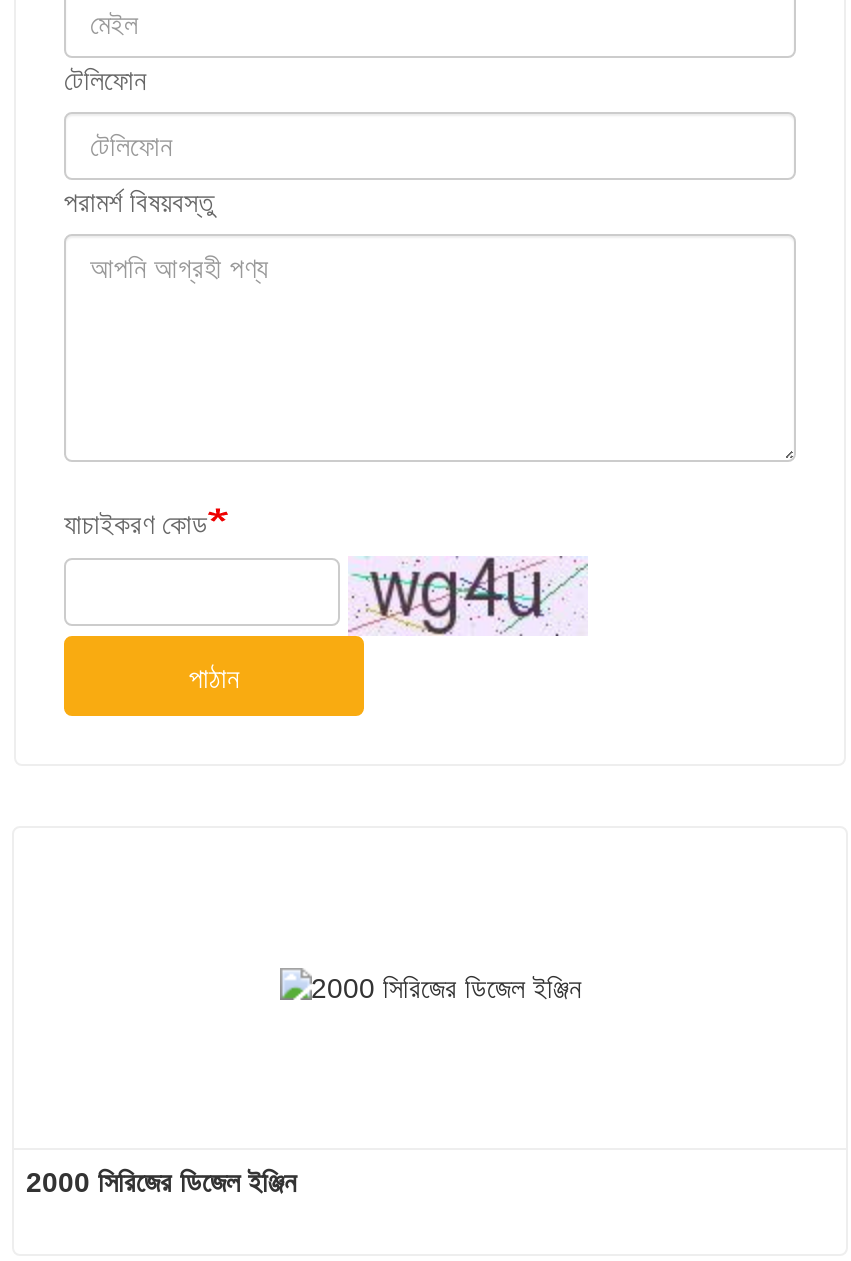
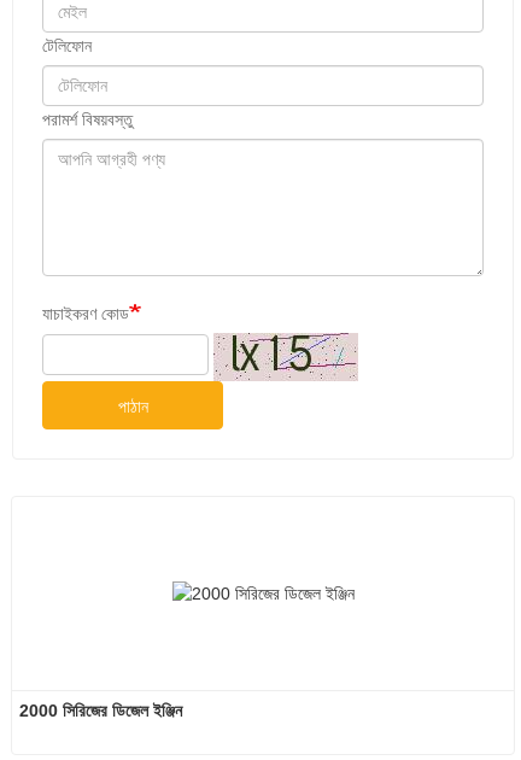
[350,556,586,634] [image] -> [213,332,358,381] [image]

